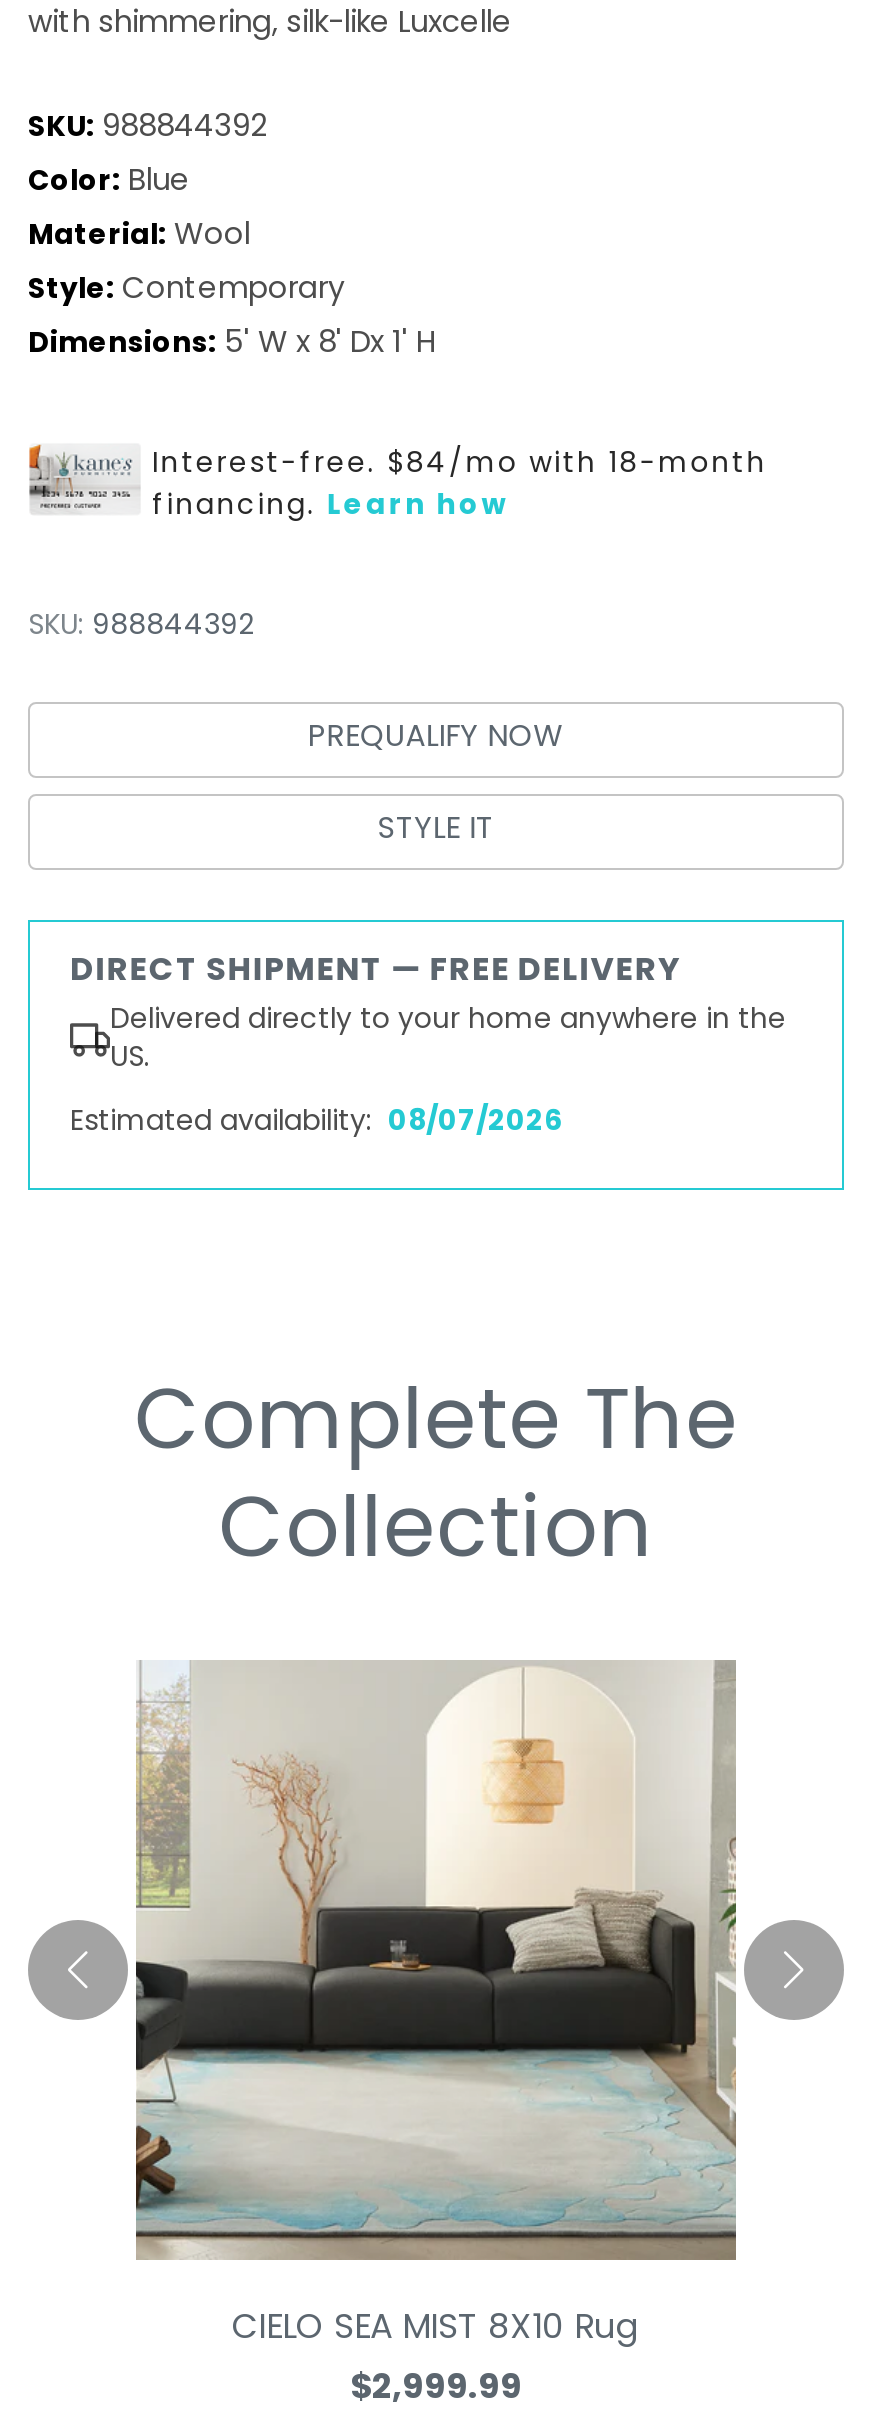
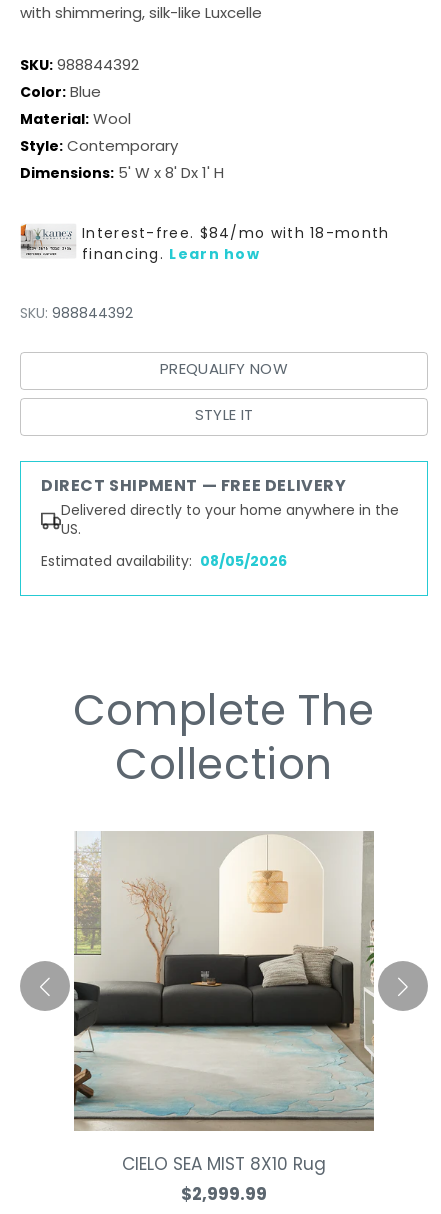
[70,1108,562,1138] Estimated availability: 08/07/2026 -> [41,555,287,570] Estimated availability: 08/05/2026

